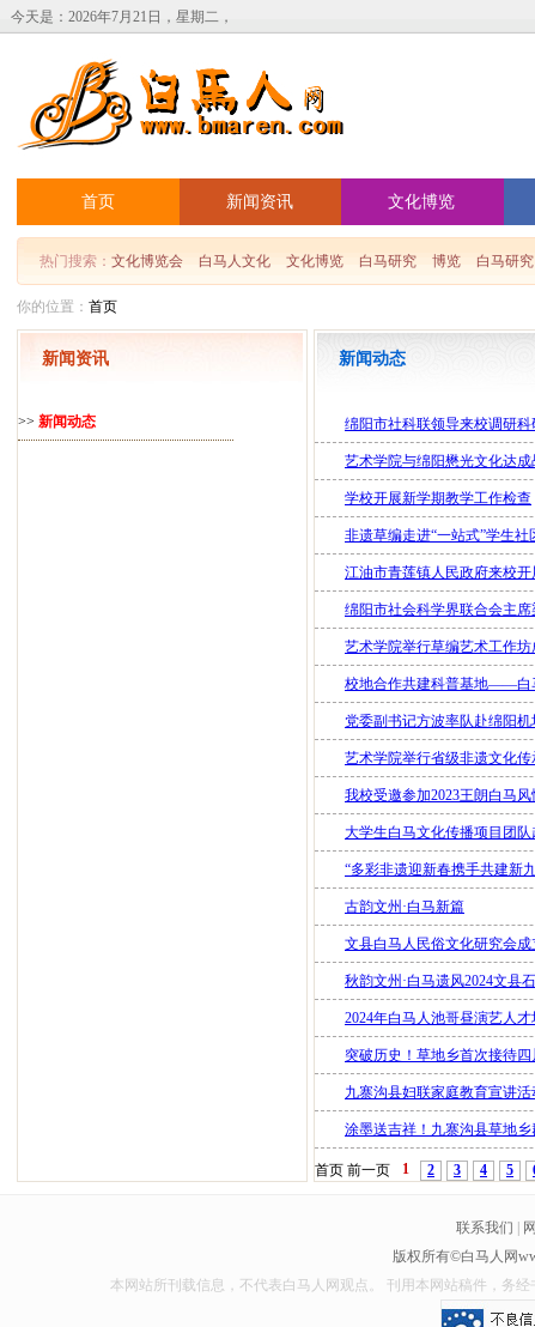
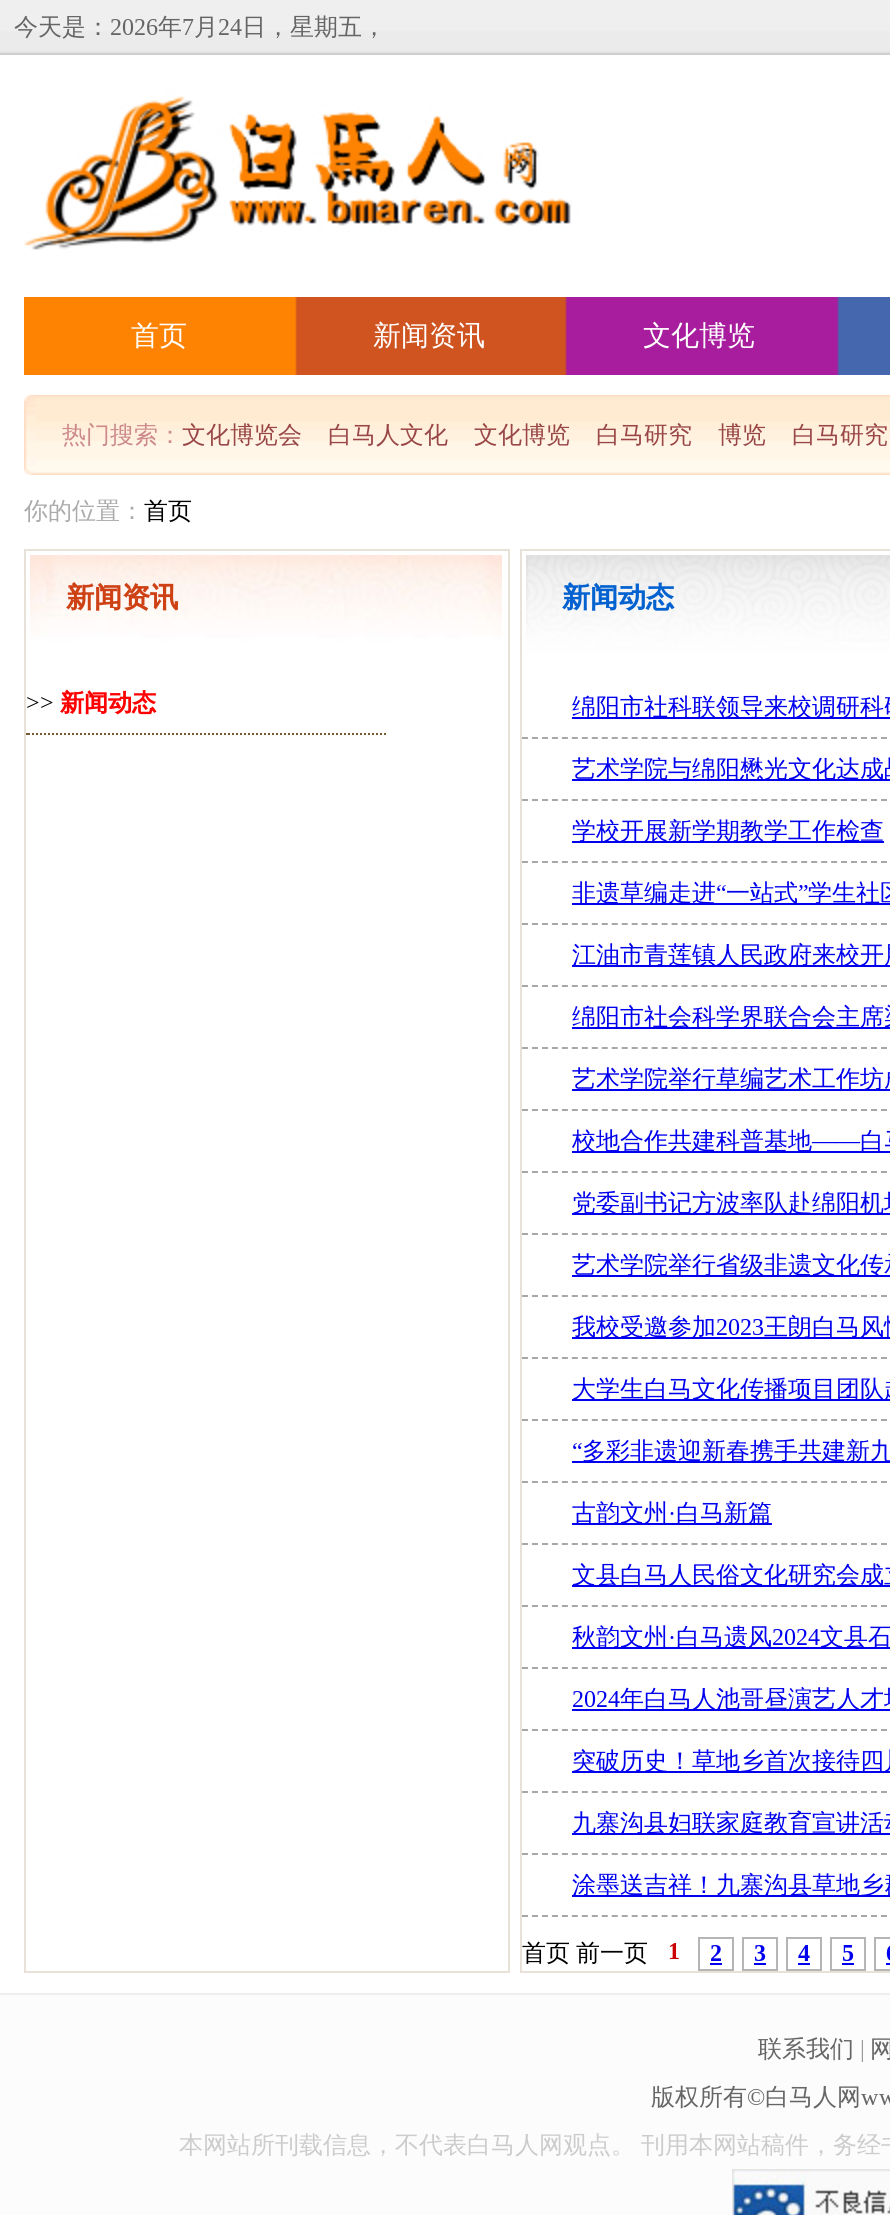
[11,8,233,25] 今天是：2026年7月21日，星期二， -> [14,13,386,41] 今天是：2026年7月24日，星期五，

